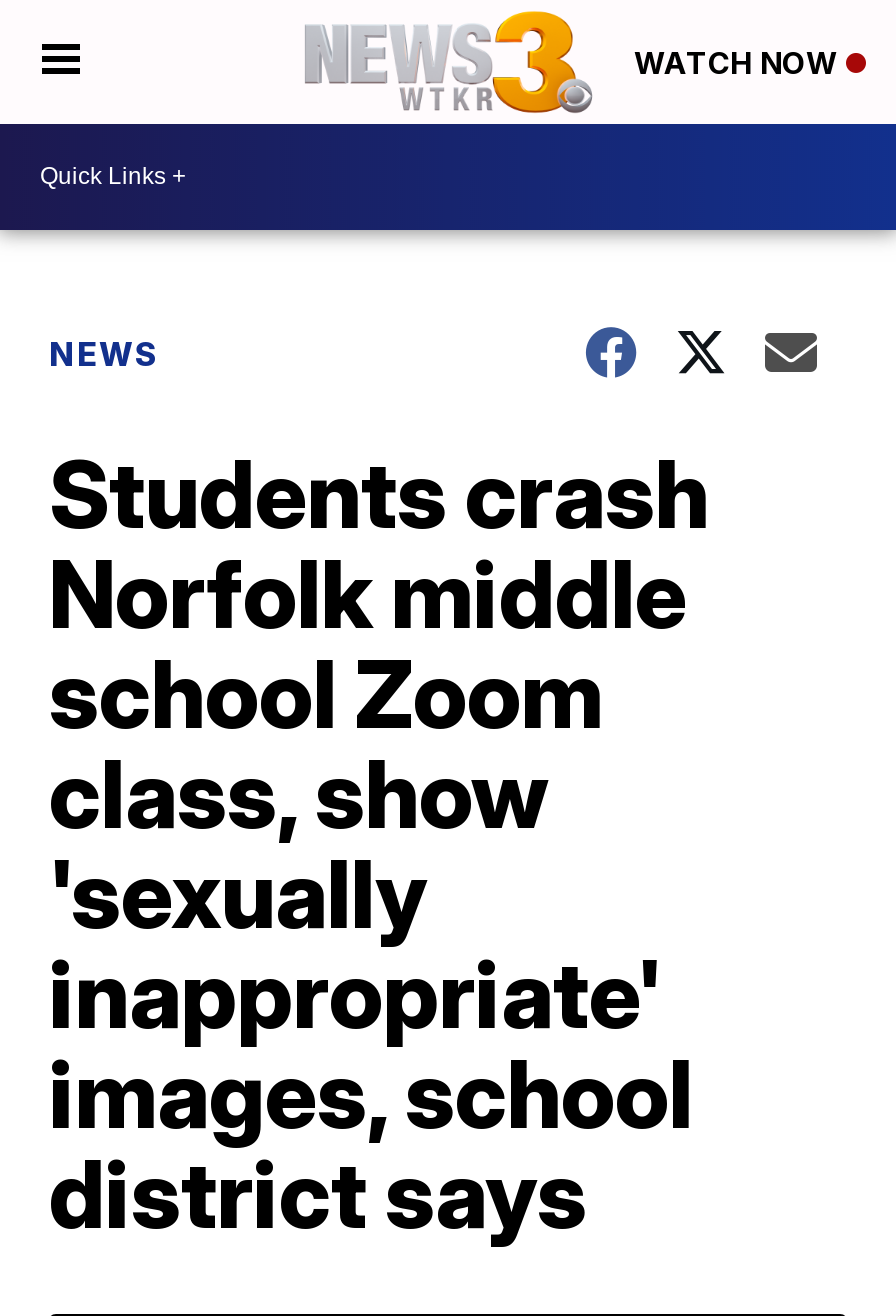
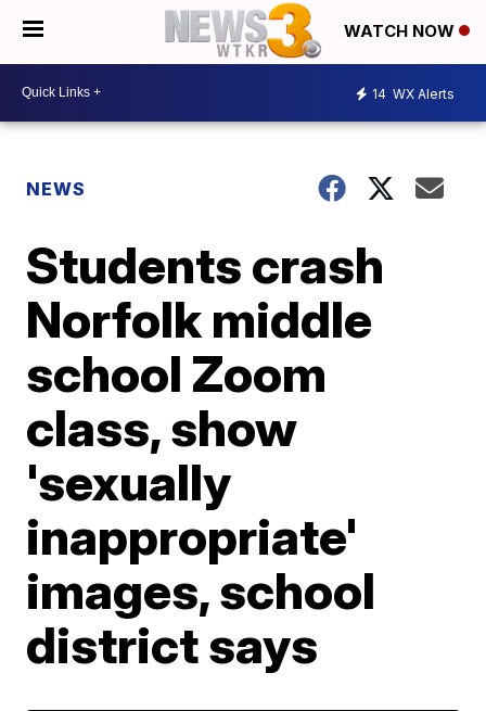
none -> [372,86,455,102] 14 WX Alerts

